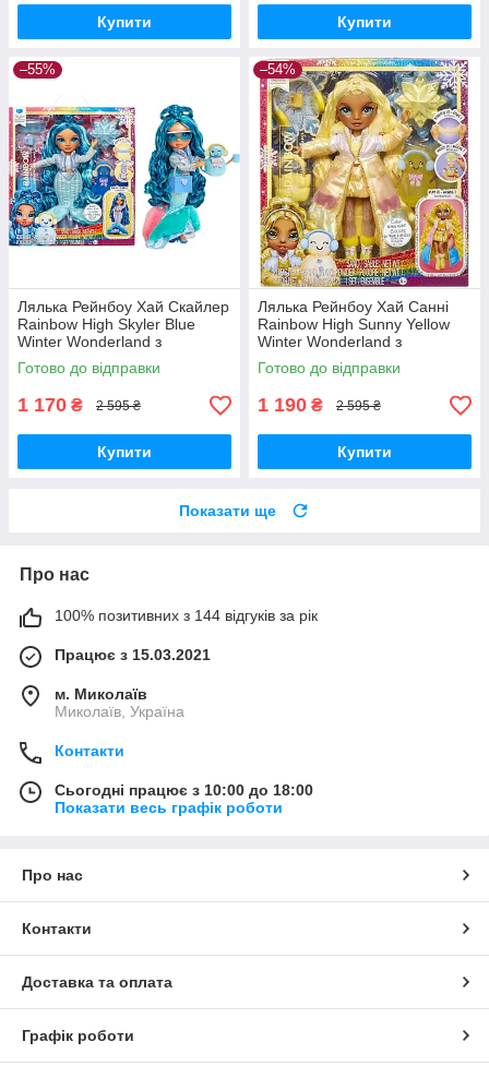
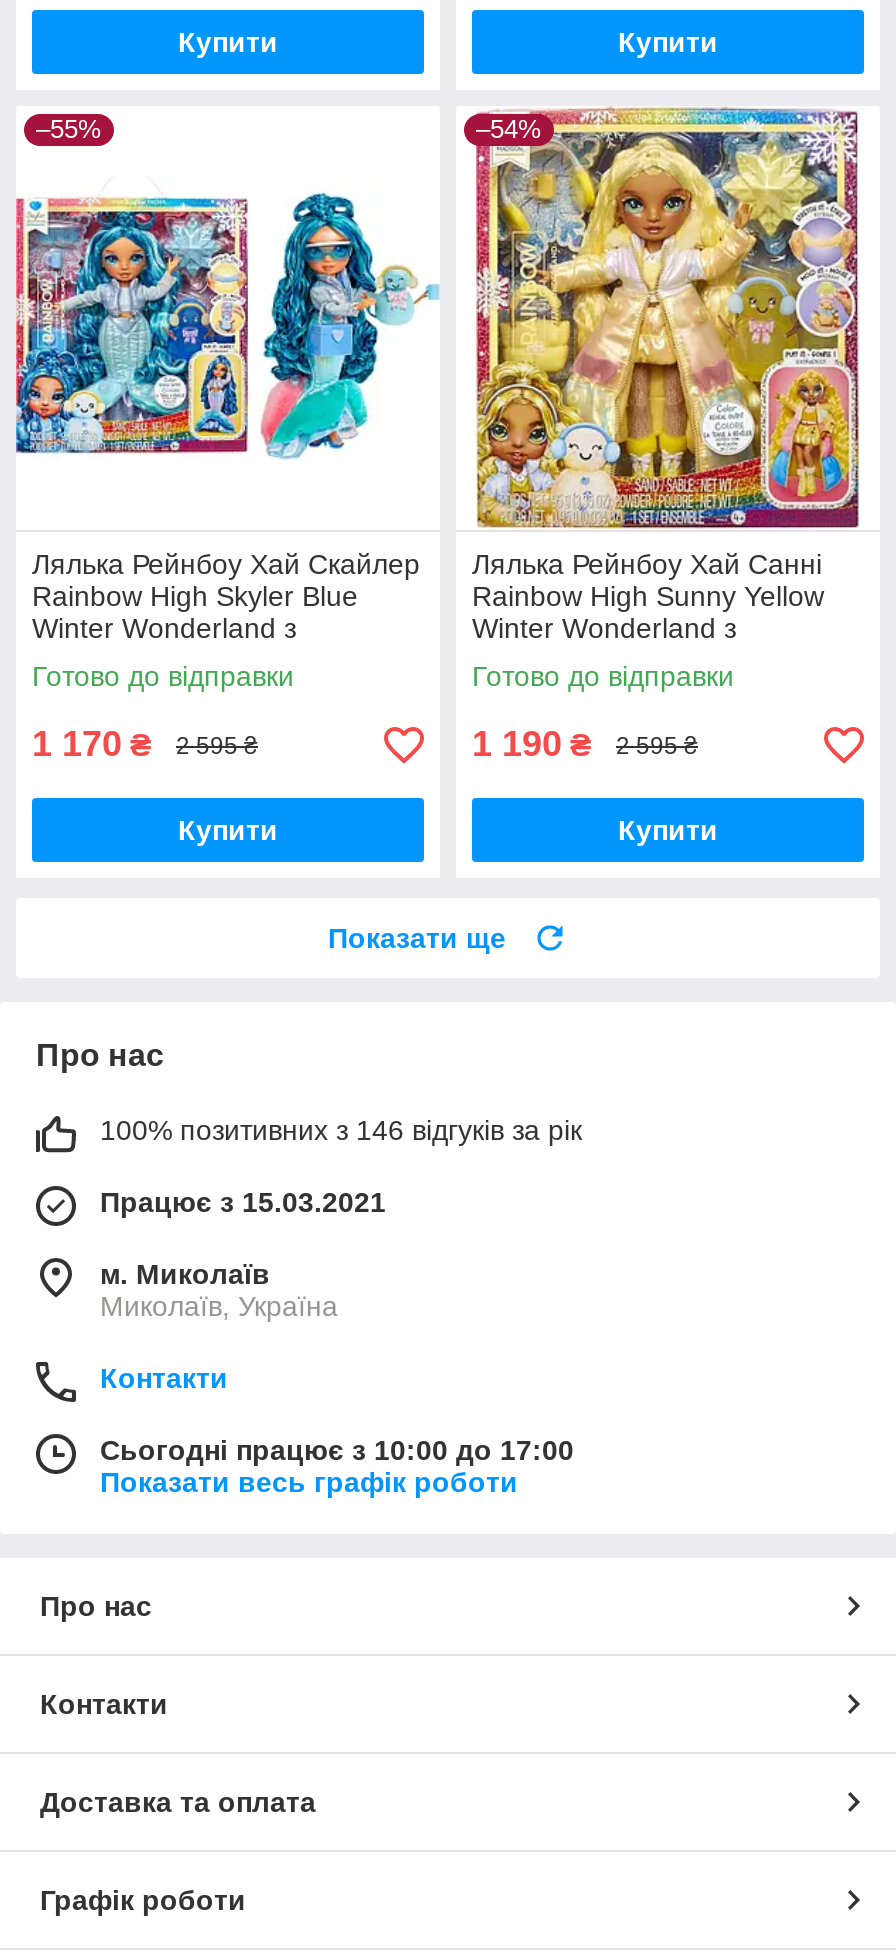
[55,607,318,624] 100% позитивних з 144 відгуків за рік -> [100,1114,582,1146] 100% позитивних з 146 відгуків за рік
[55,781,313,799] Сьогодні працює з 10:00 до 18:00 -> [100,1434,574,1466] Сьогодні працює з 10:00 до 17:00

